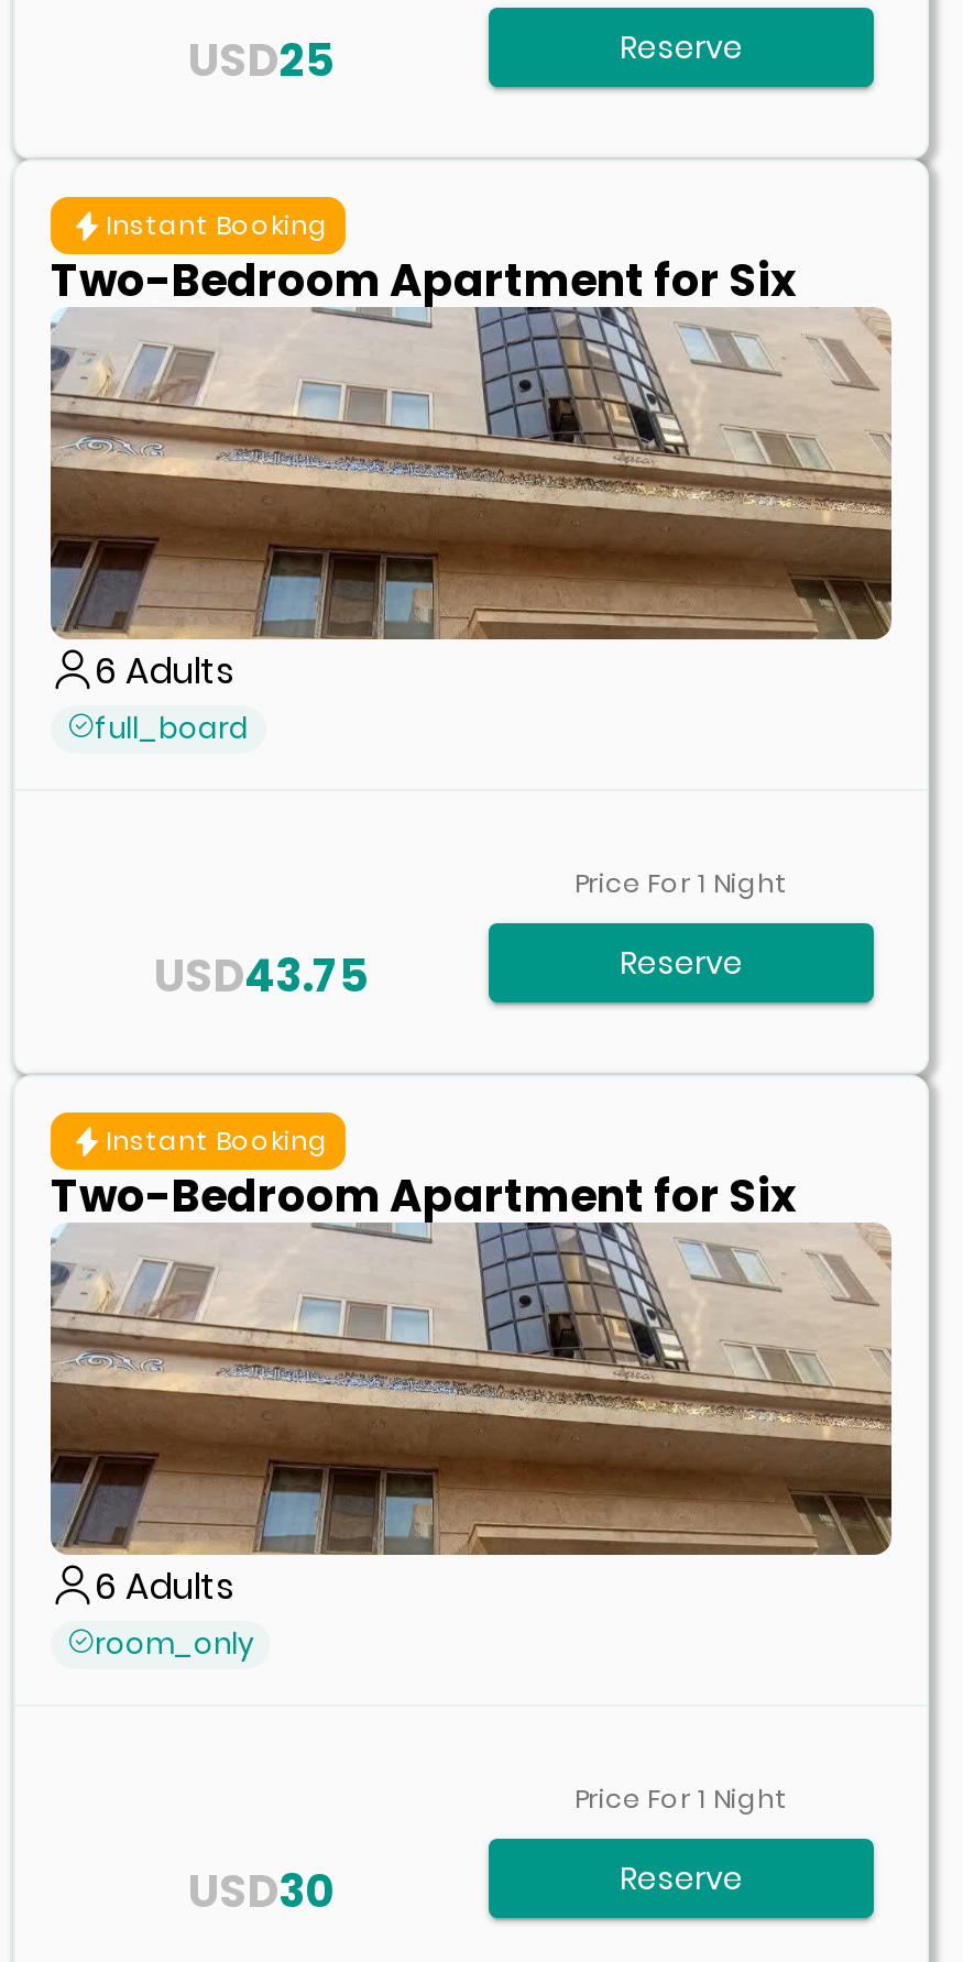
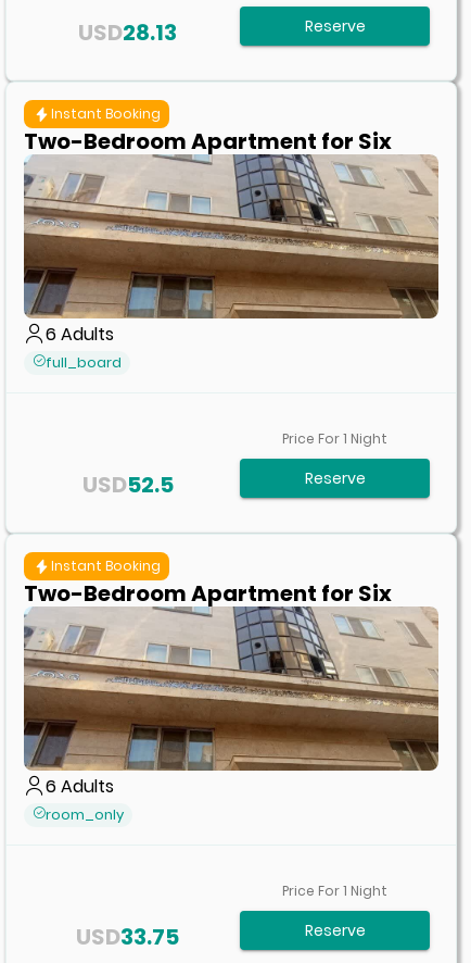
[188,30,333,91] USD 25 -> [78,17,177,48] USD 28.13
[154,945,368,1007] USD 43.75 -> [82,470,173,500] USD 52.5
[188,1861,333,1922] USD 30 -> [76,922,179,952] USD 33.75

